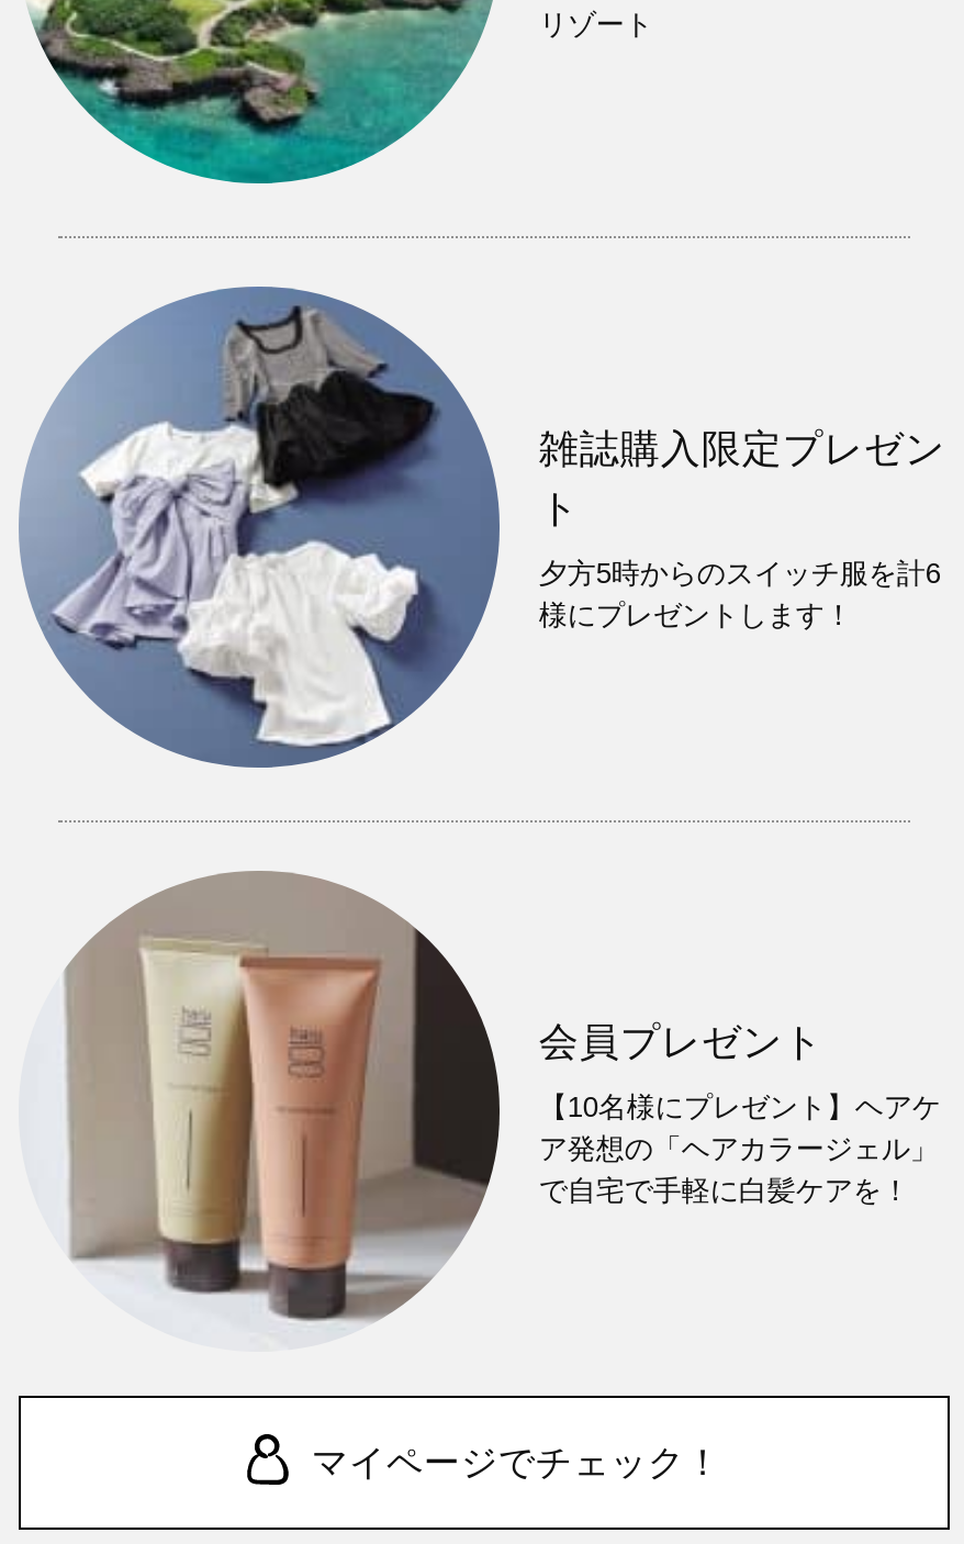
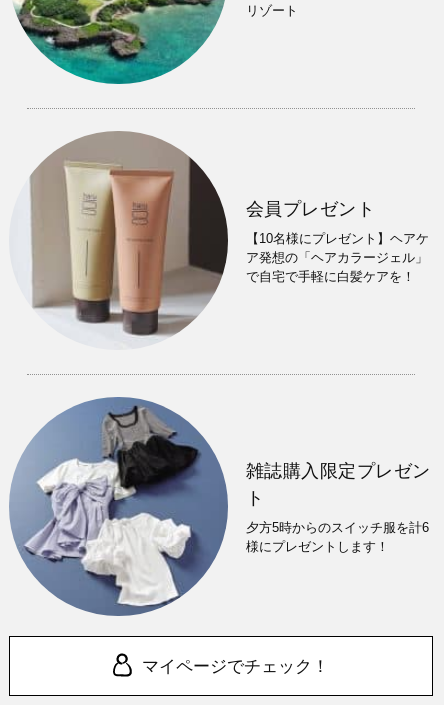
moved [19,286,945,769] -> [9,397,431,617]: [image] | 雑誌購入限定プレゼン | ト | 夕方5時からのスイッチ服を計6 | 様にプレゼントします！
moved [539,1019,941,1208] -> [246,198,429,284]: 会員プレゼント | 【10名様にプレゼント】ヘアケ | ア発想の「ヘアカラージェル」 | で自宅で手軽に白髪ケアを！

